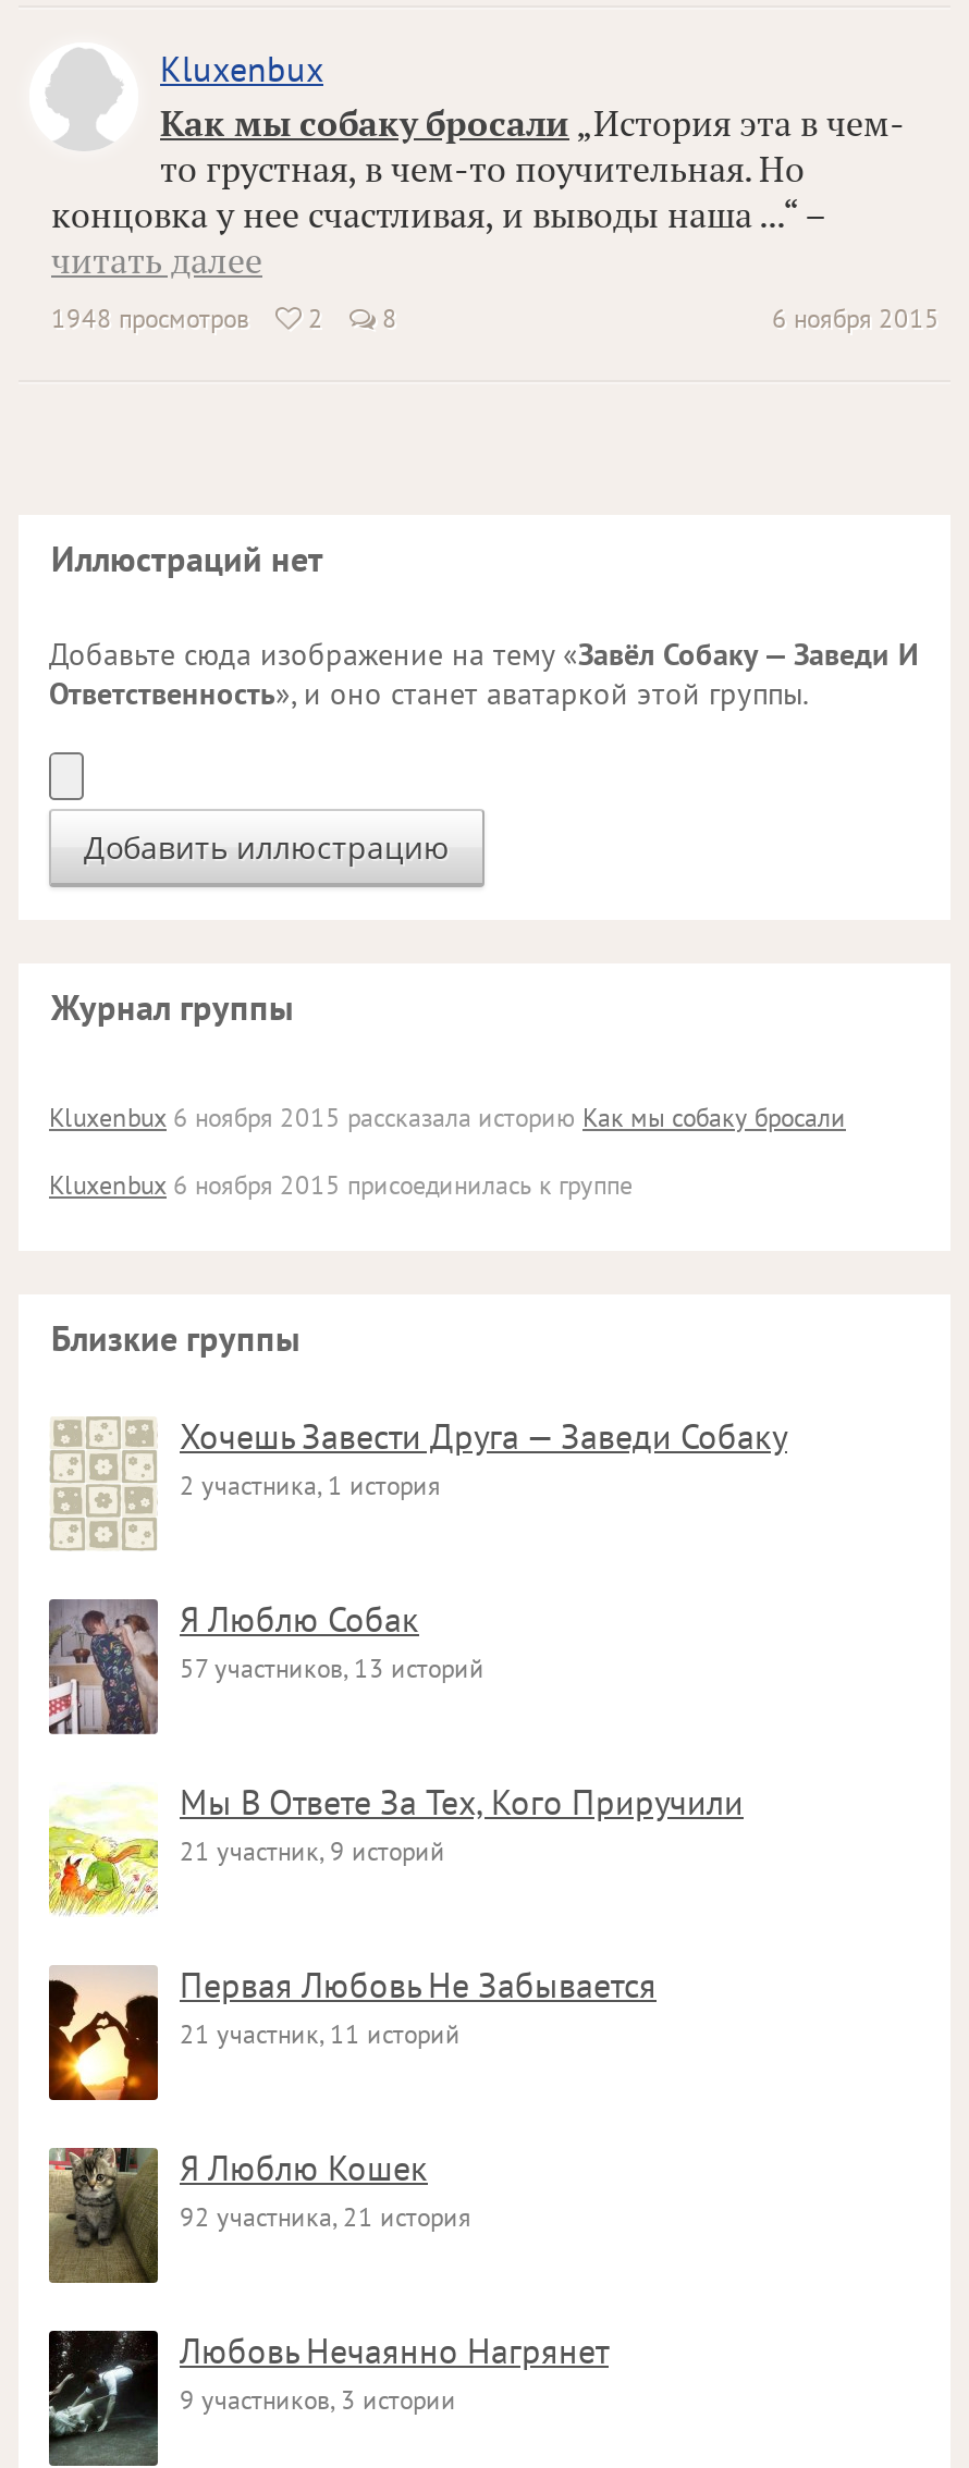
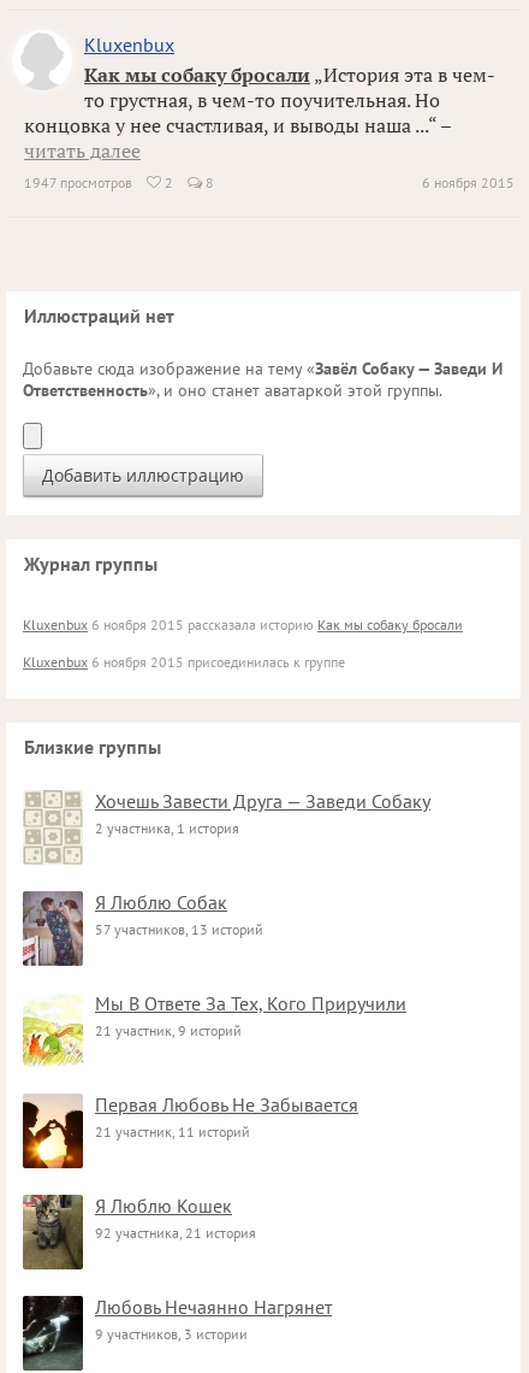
[51,302,249,334] 1948 просмотров -> [24,173,132,191] 1947 просмотров

